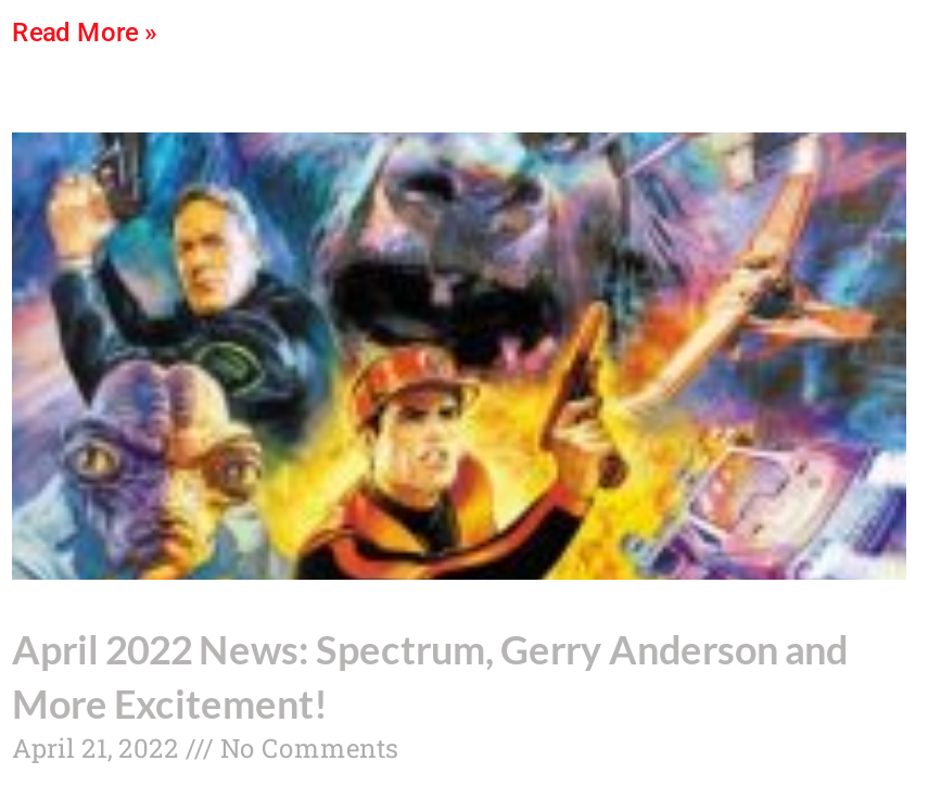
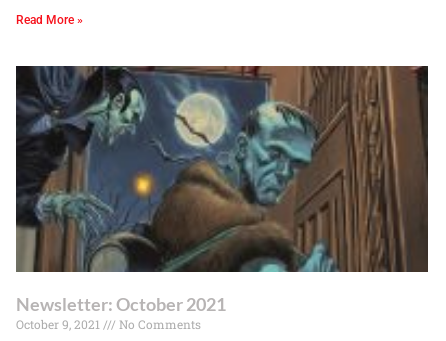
[10,130,908,764] [image] | April 2022 News: Spectrum, Gerry Anderson and | More Excitement! | April 21, 2022 -> [15,65,429,332] [image] | Newsletter: October 2021 | October 9, 2021

